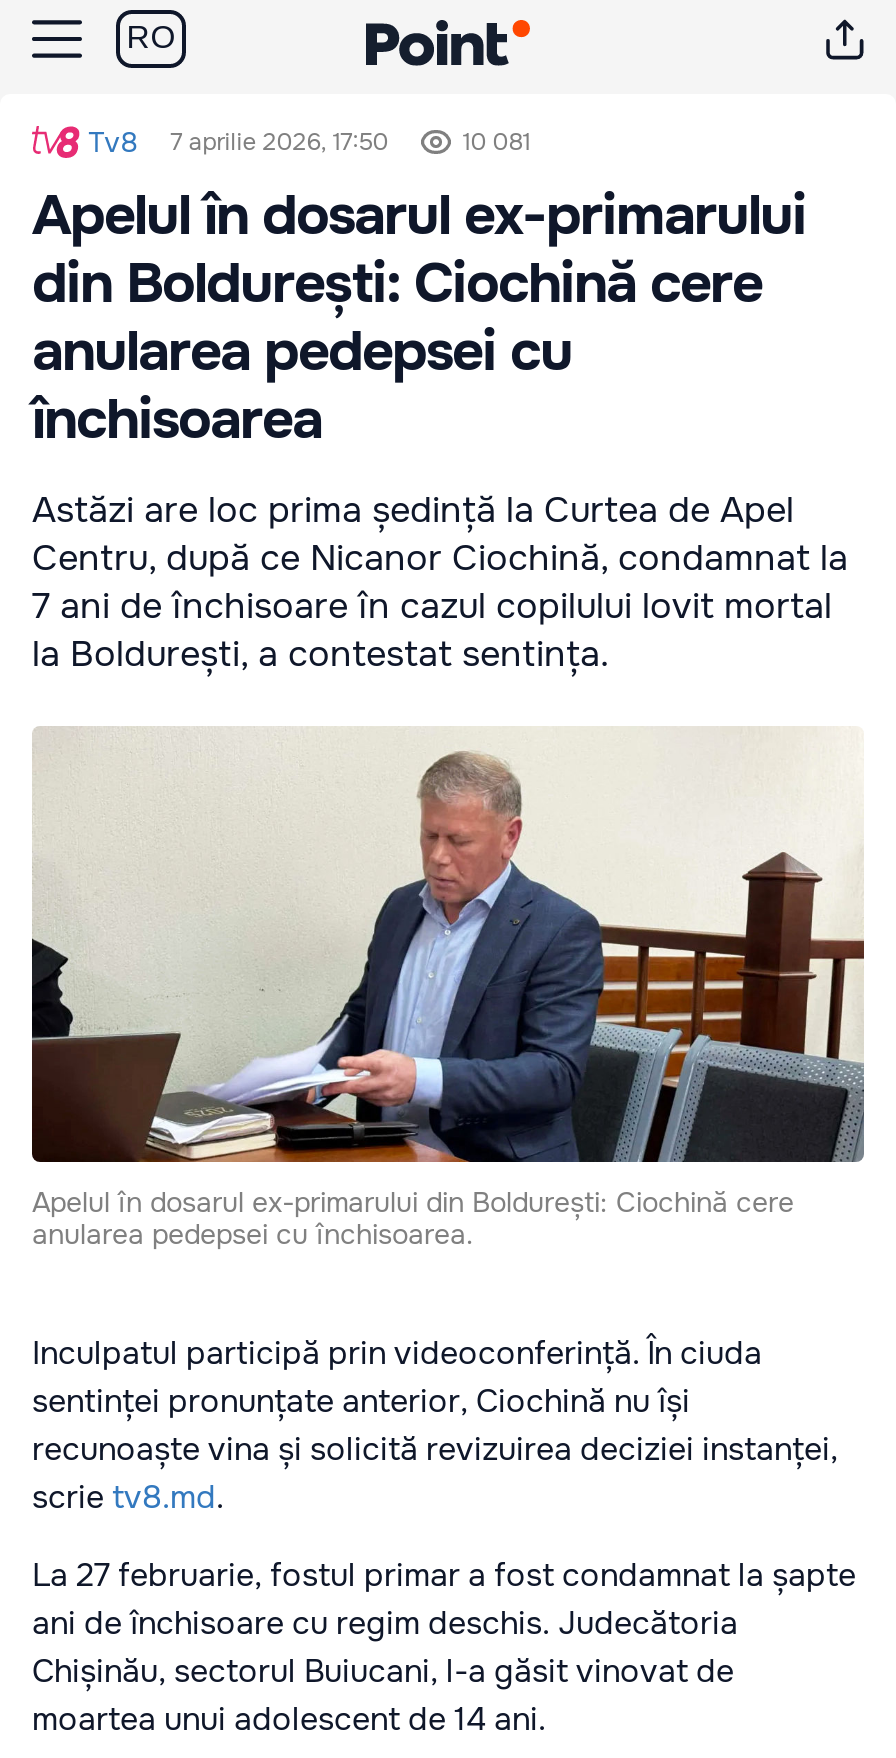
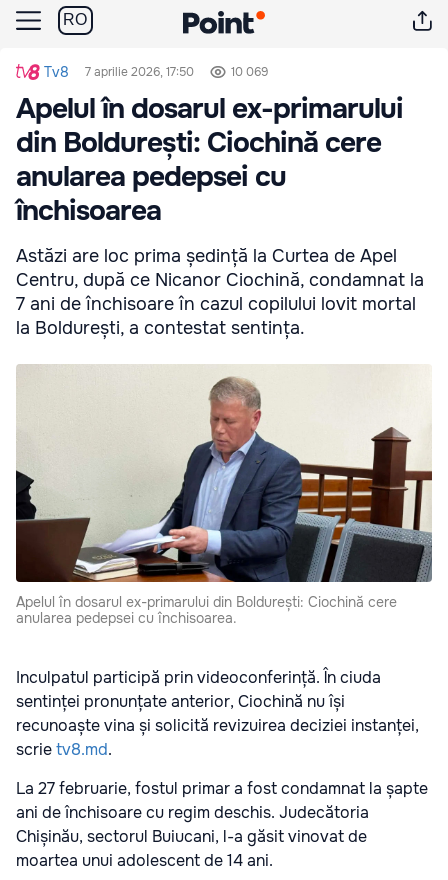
[462,126,530,158] 10 081 -> [231,64,268,80] 10 069

